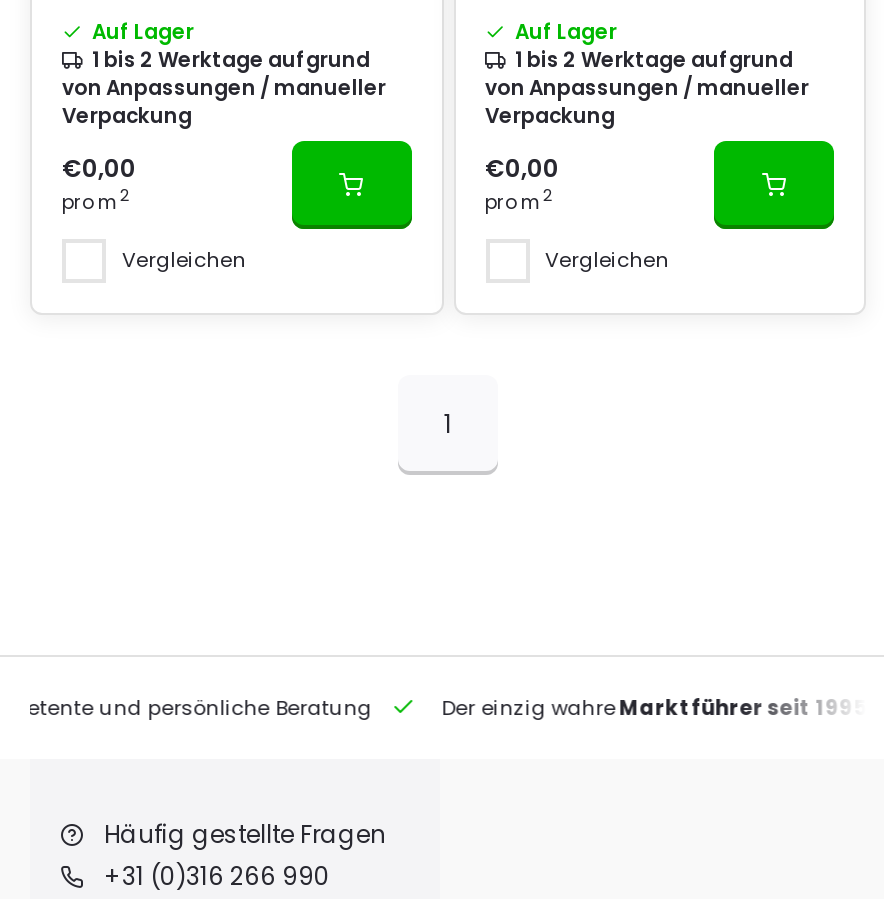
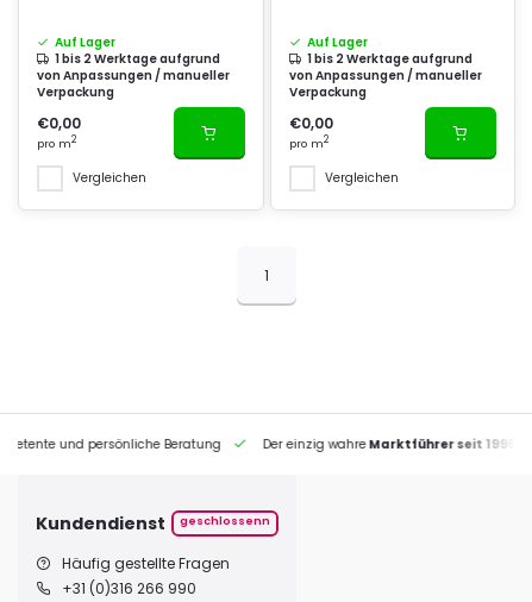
none -> [36,512,270,535] Kundendienst | geschlossenn

